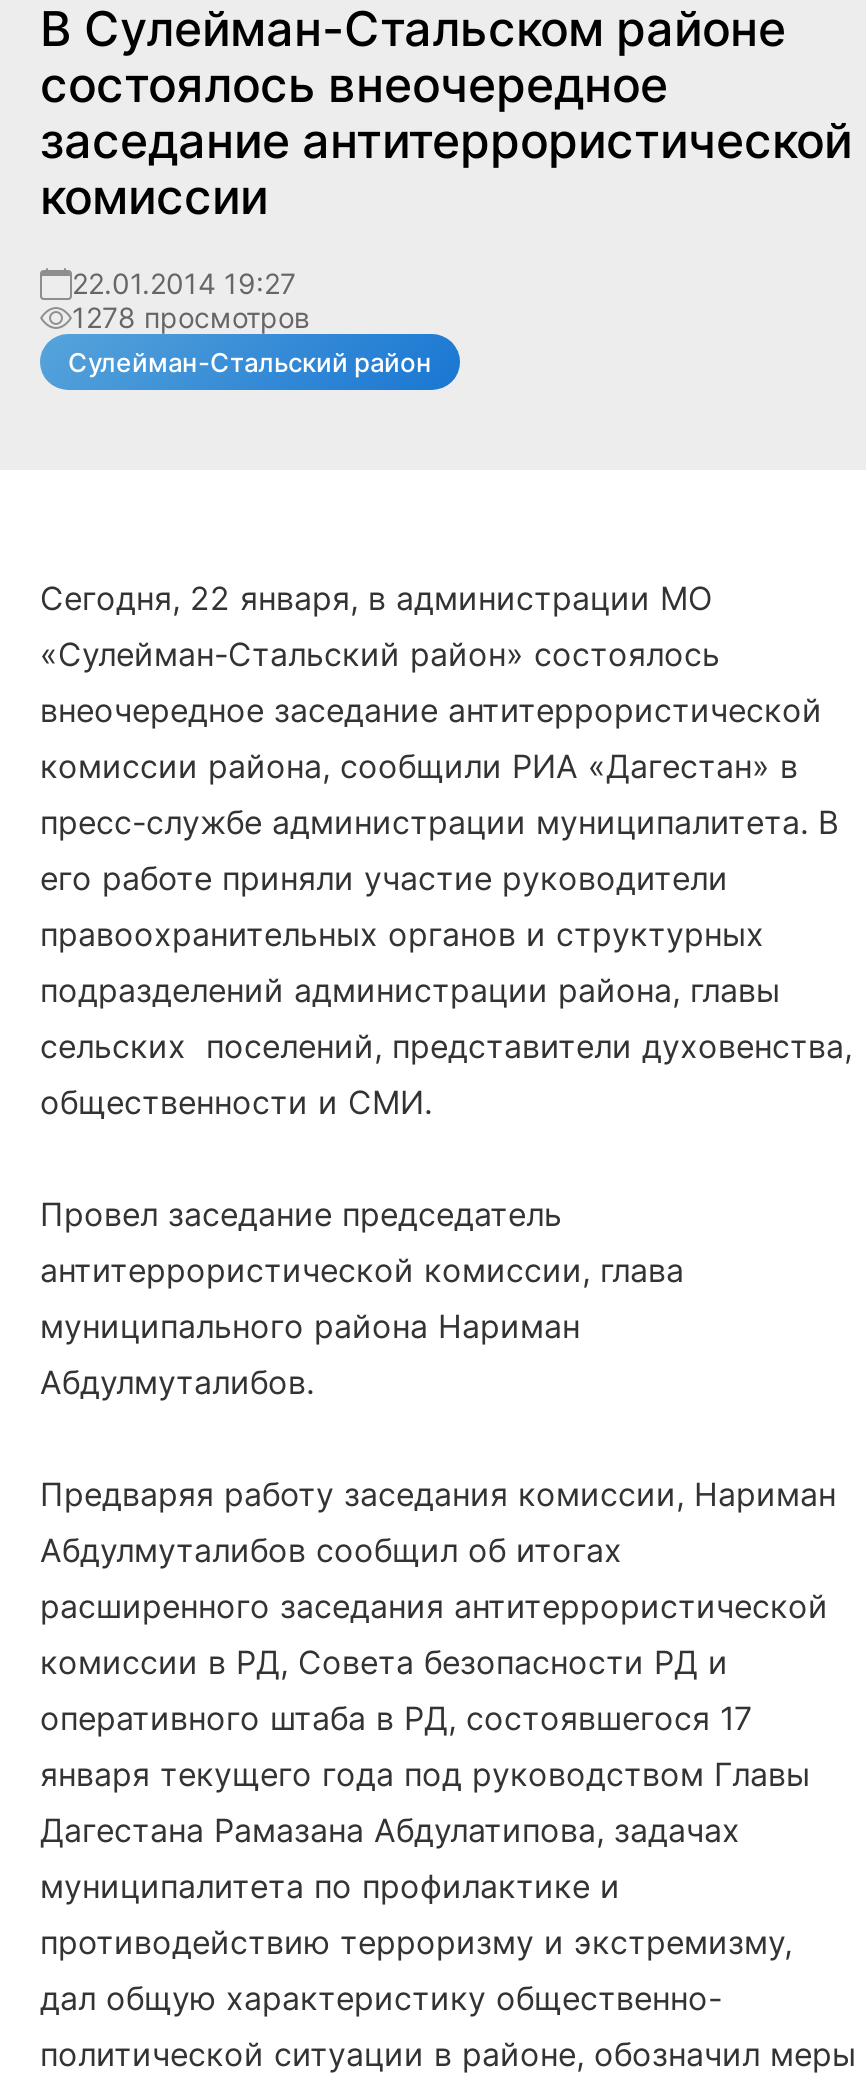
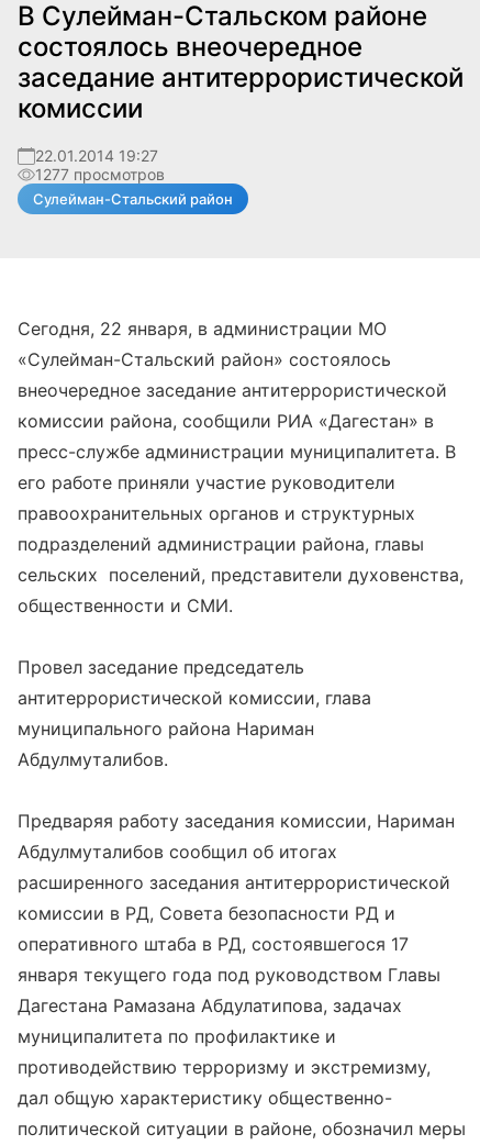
[72,300,310,334] 1278 просмотров -> [35,165,165,184] 1277 просмотров

